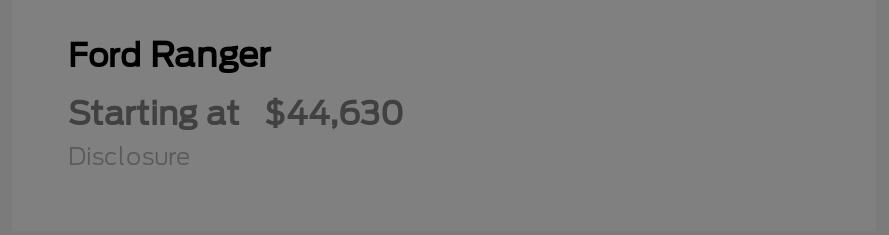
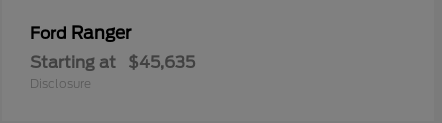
[68,95,404,133] Starting at $44,630 -> [30,53,195,72] Starting at $45,635

